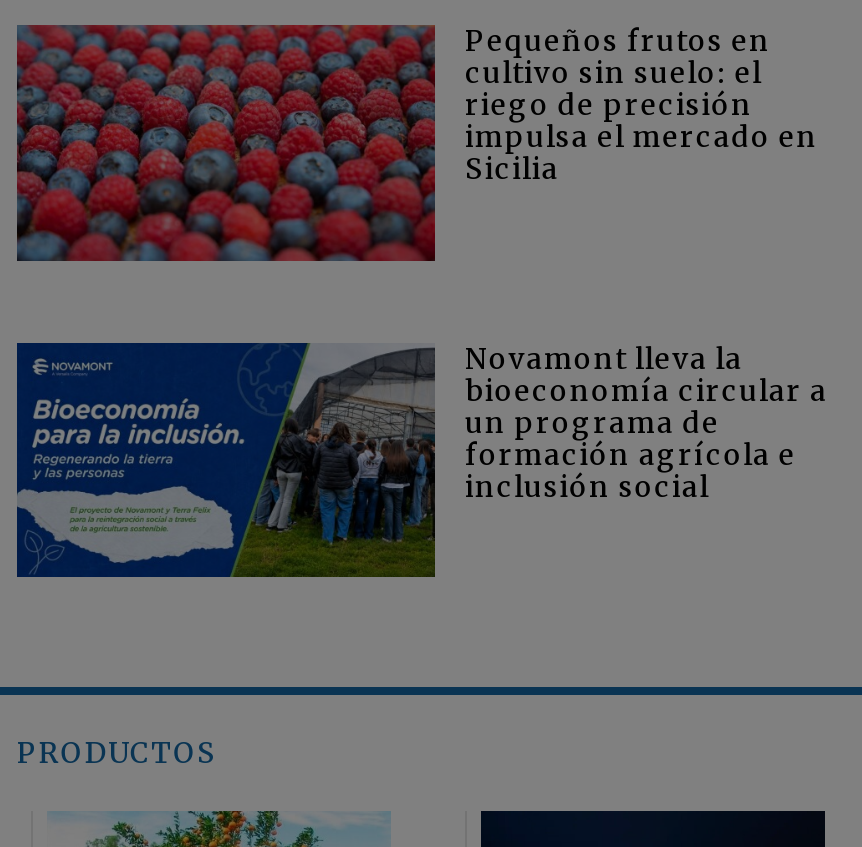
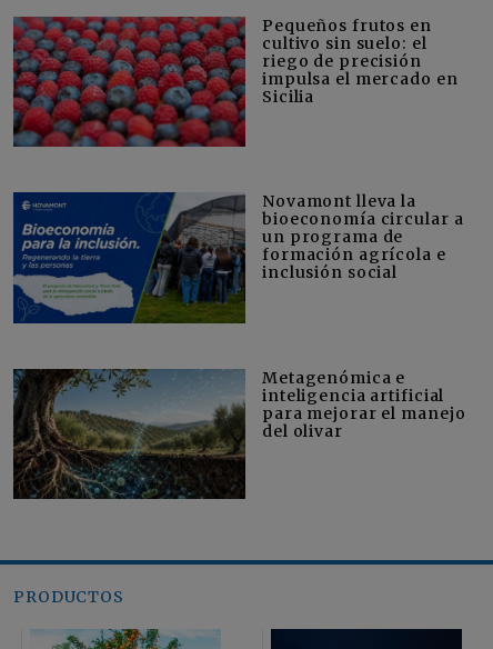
none -> [12,368,466,500] [image] | Metagenómica e | inteligencia artificial | para mejorar el manejo | del olivar

